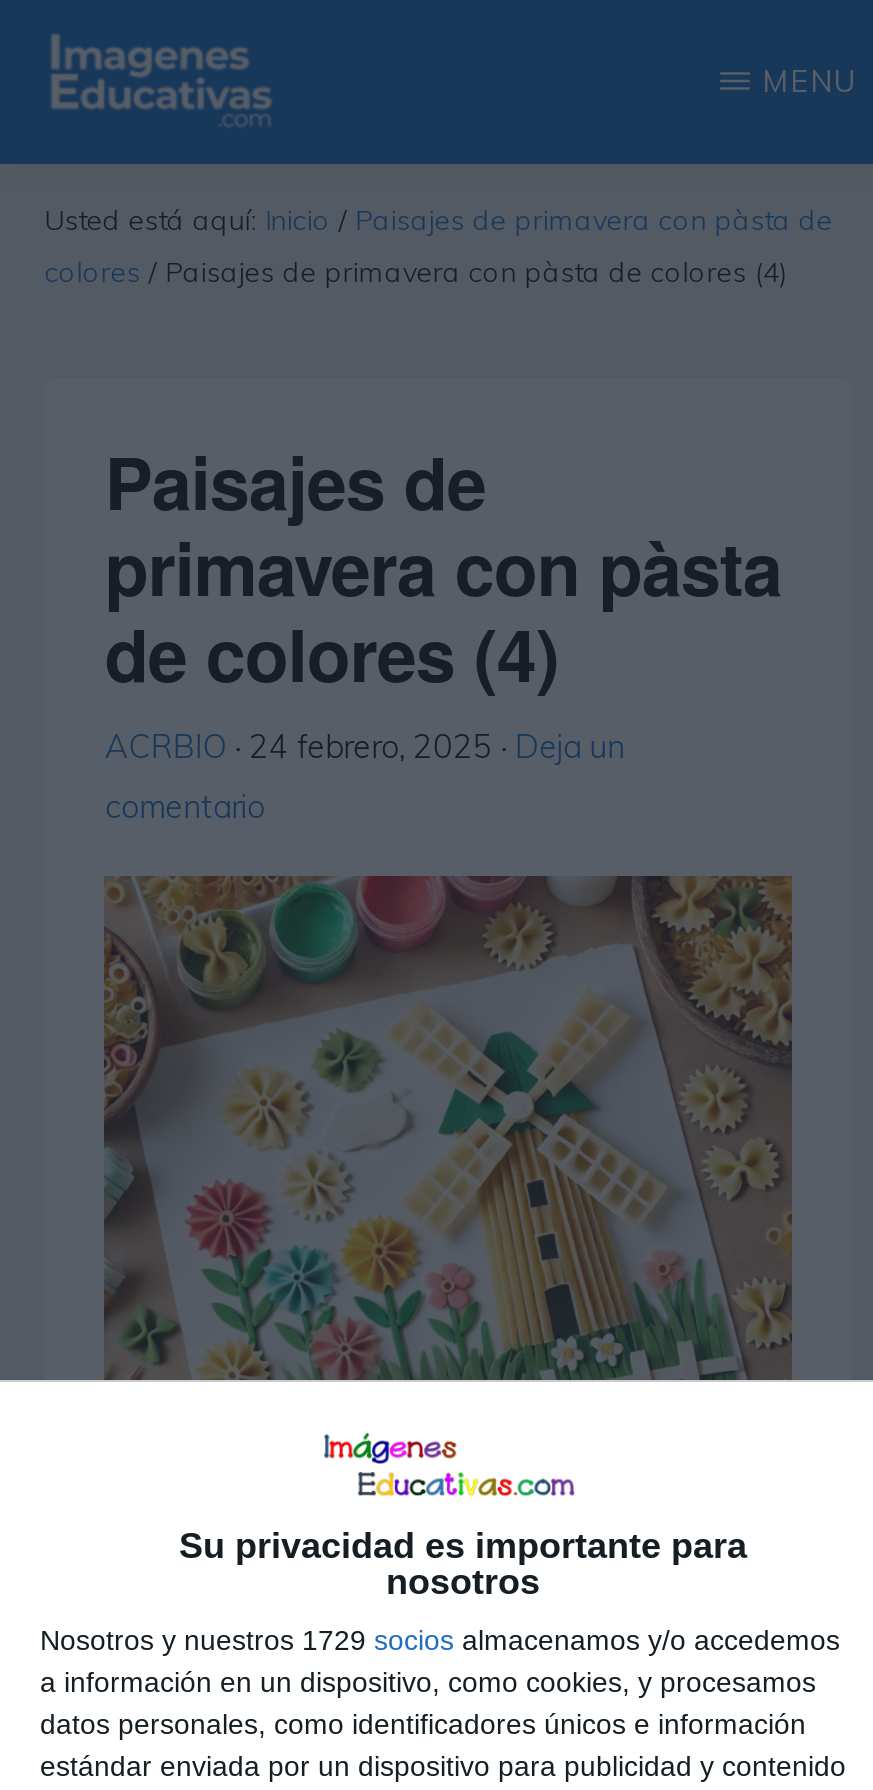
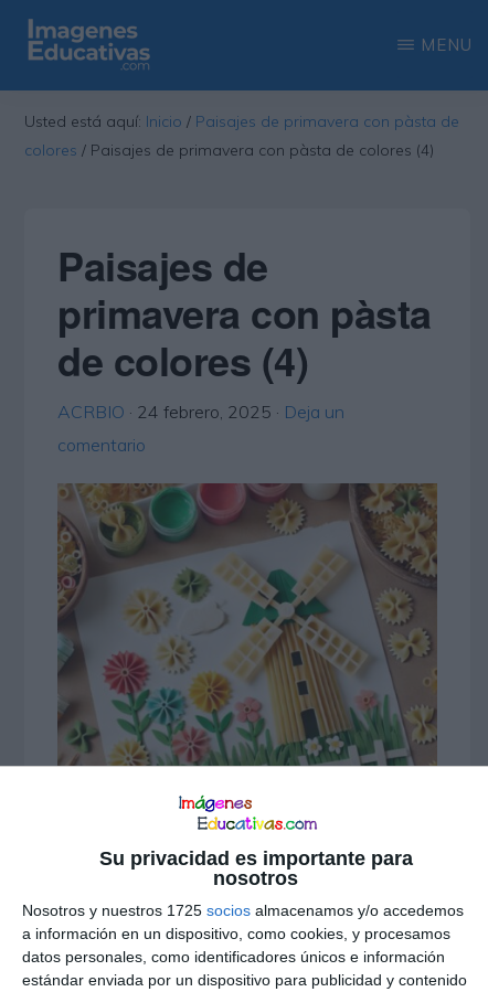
[40,1625,840,1657] Nosotros y nuestros 1729 socios almacenamos y/o accedemos -> [22,901,464,919] Nosotros y nuestros 1725 socios almacenamos y/o accedemos

